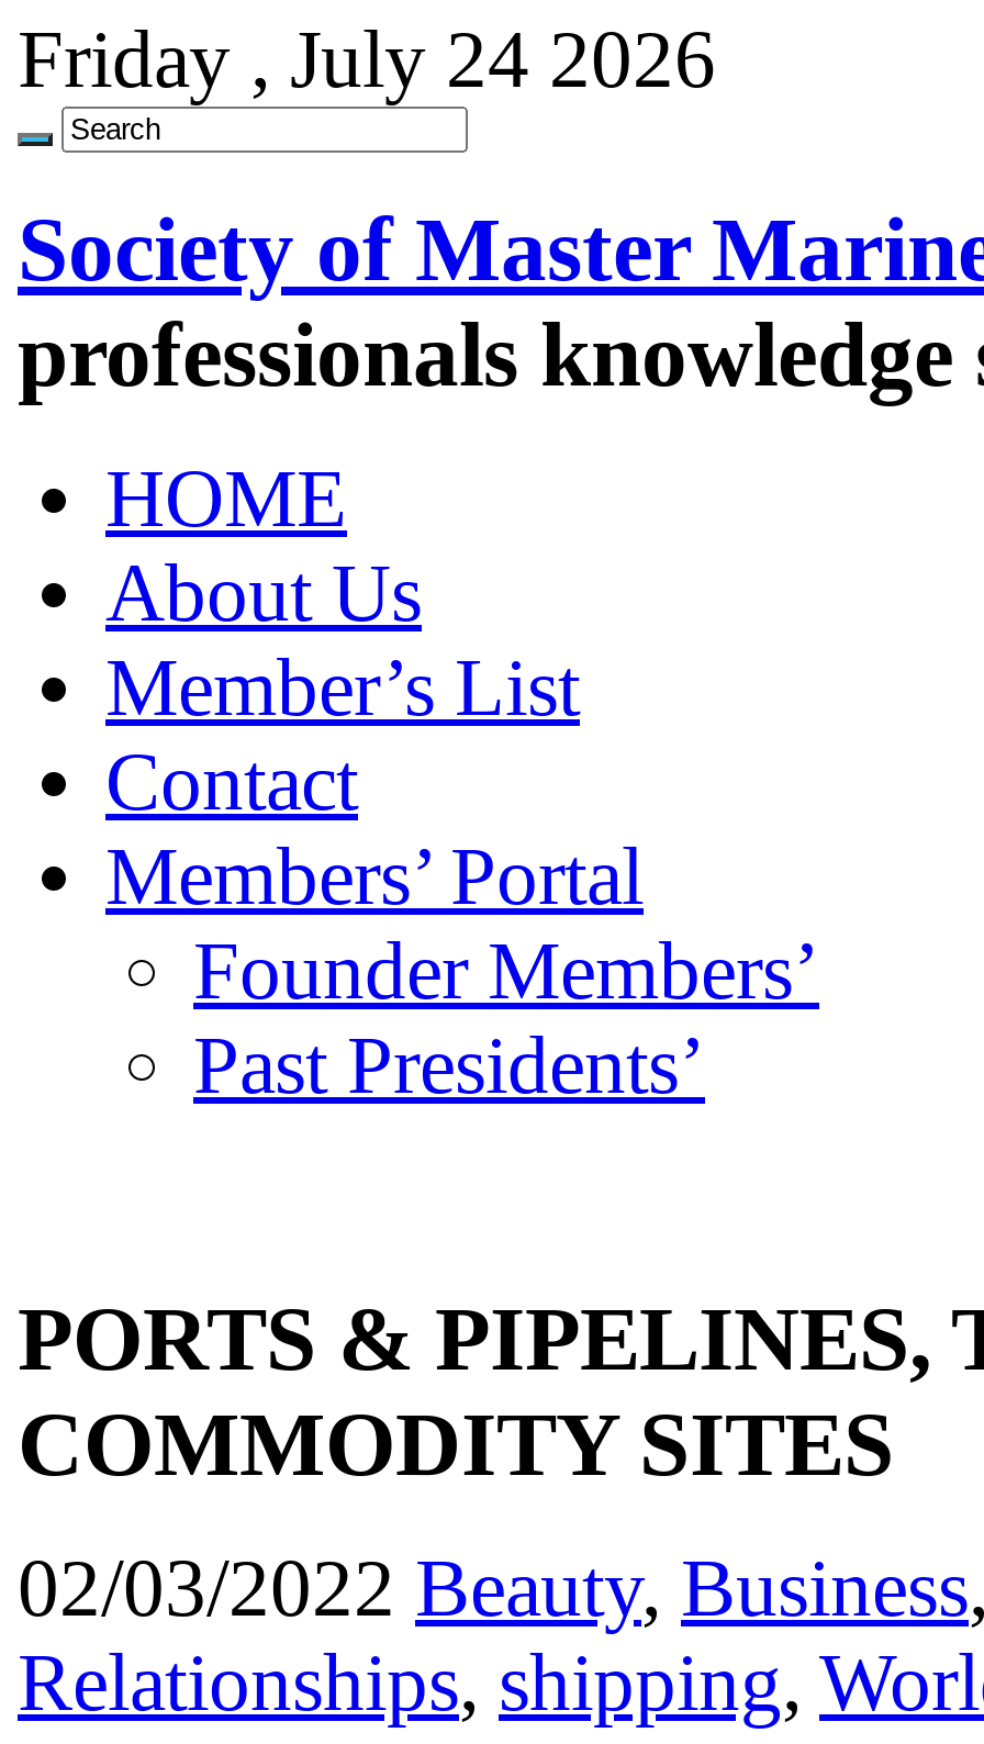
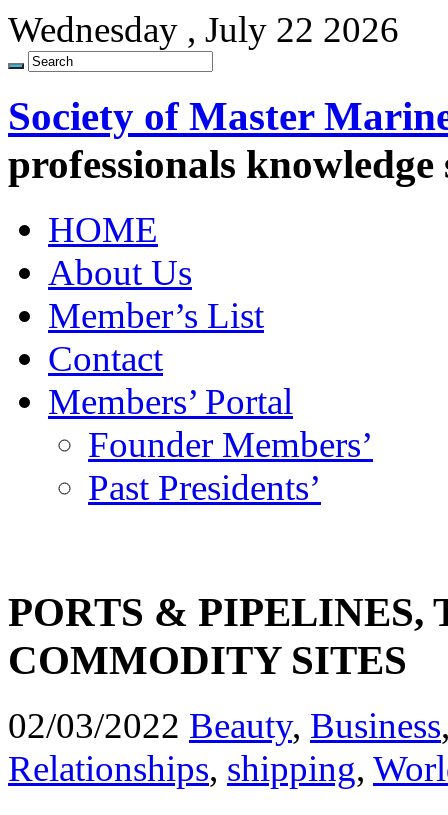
[18,14,716,104] Friday , July 24 2026 -> [8,9,399,50] Wednesday , July 22 2026

